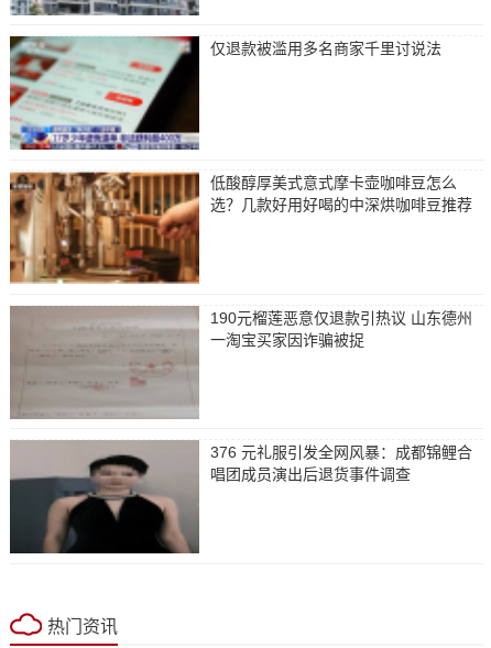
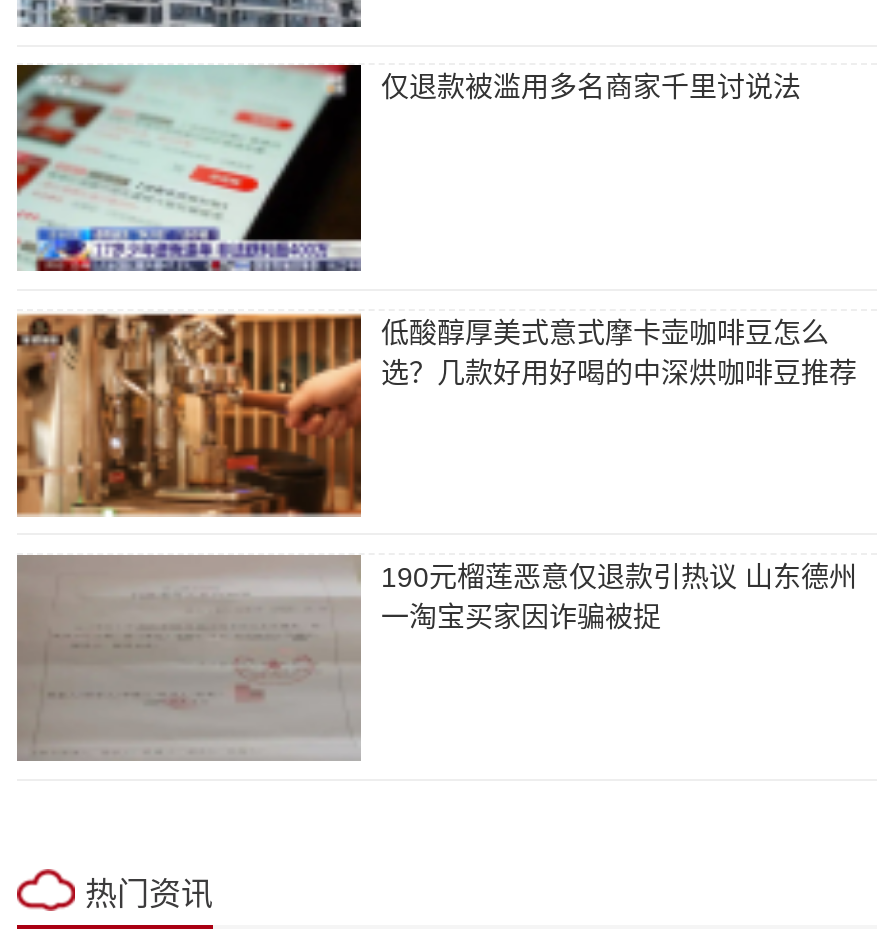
[9,442,472,554] [image] | 376 元礼服引发全网风暴：成都锦鲤合 | 唱团成员演出后退货事件调查 -> none

